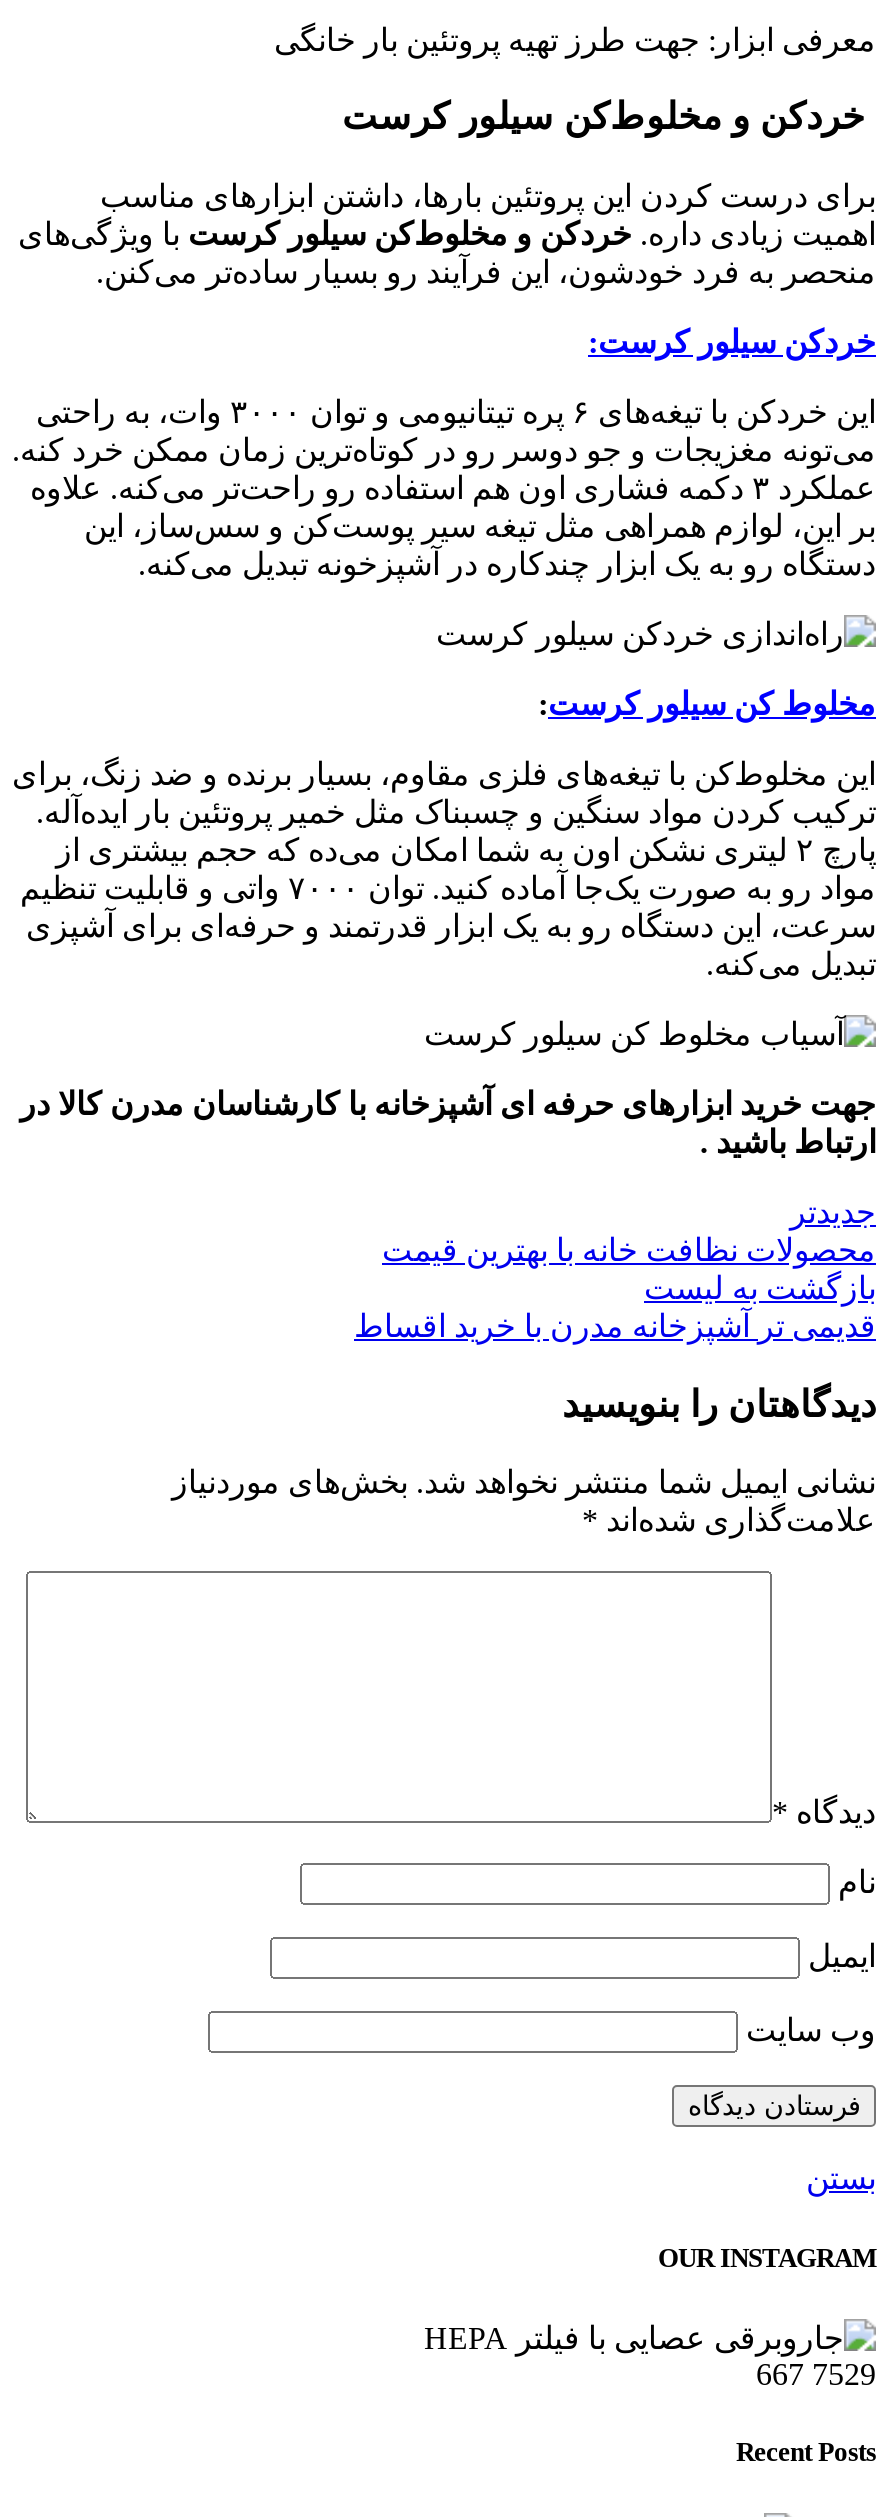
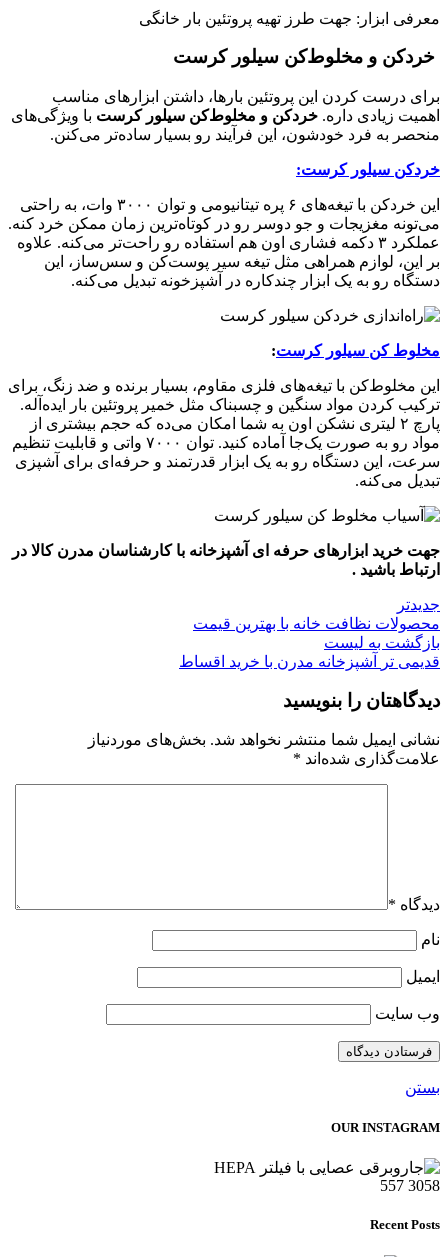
[756,2356,804,2390] 667 -> [380,1177,404,1194] 557
[812,2356,876,2390] 7529 -> [408,1177,440,1194] 3058

